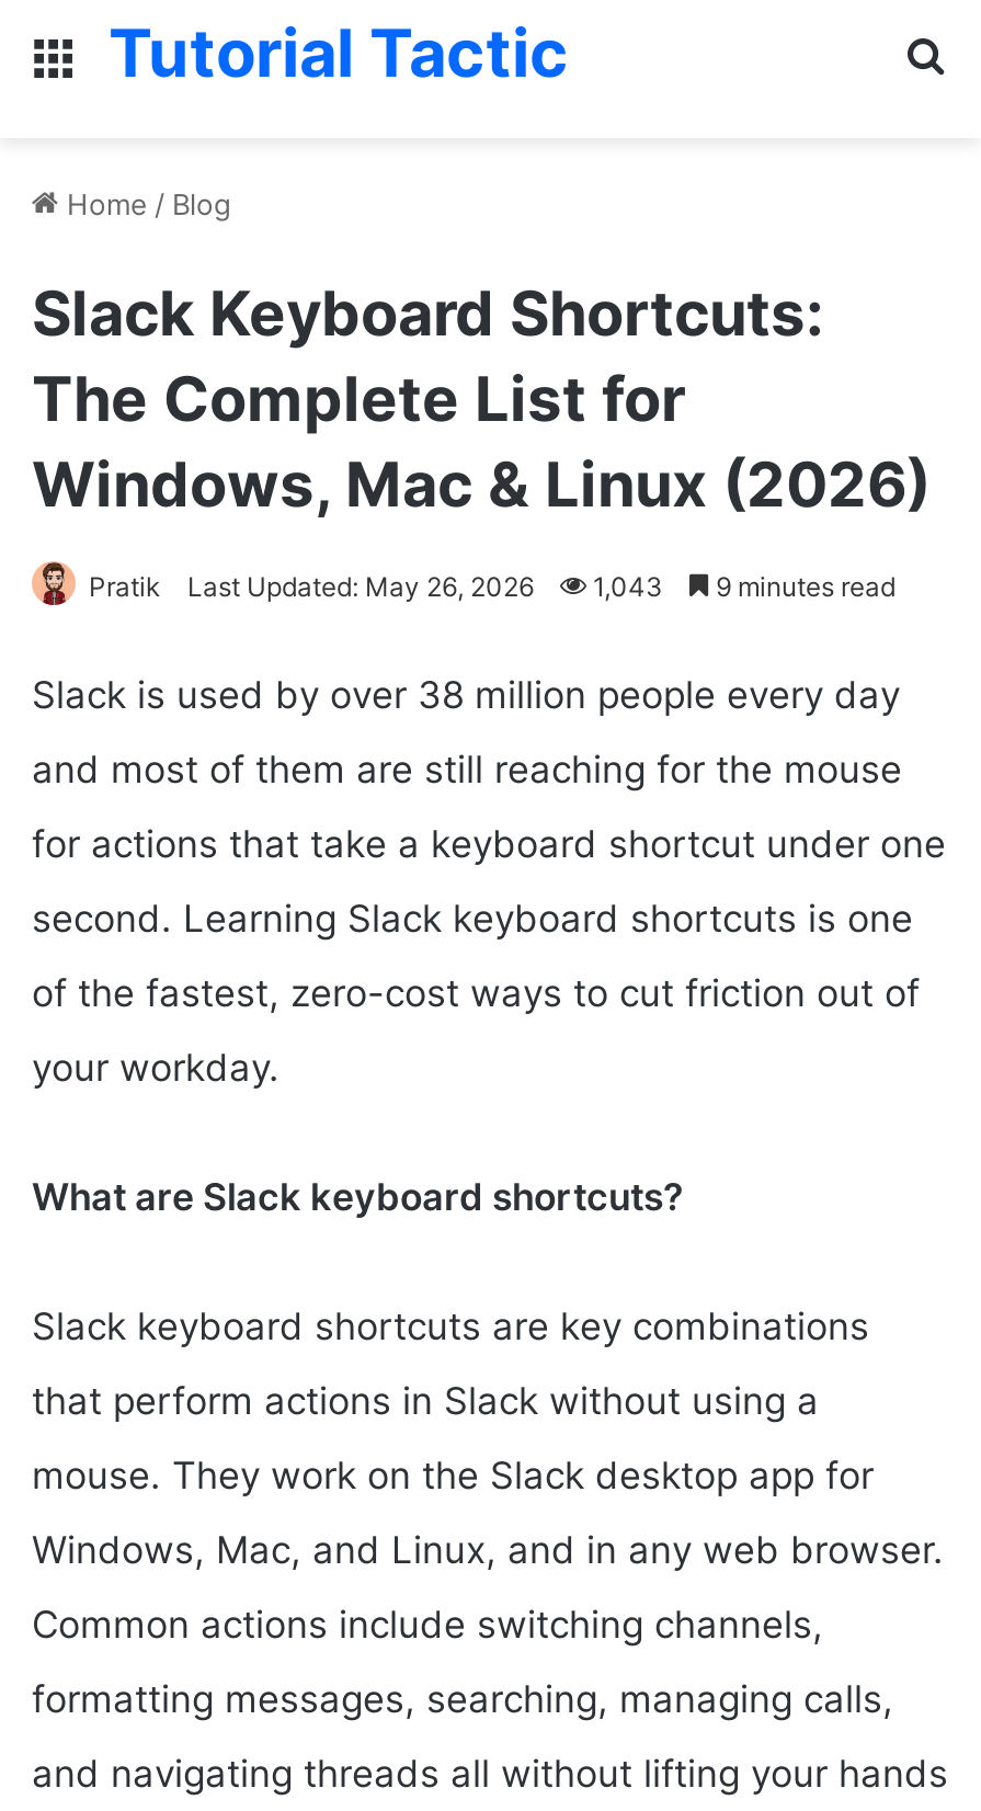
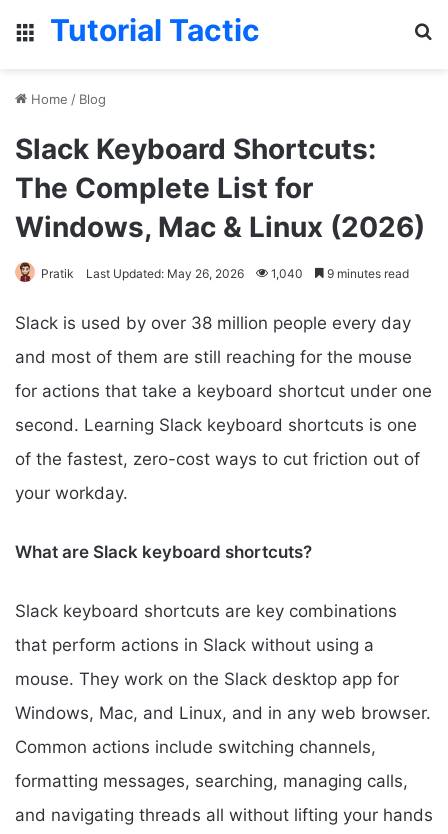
[89,570,896,603] Pratik Last Updated: May 26, 2026 1,043 9 minutes read -> [41,266,409,281] Pratik Last Updated: May 26, 2026 1,040 9 minutes read

